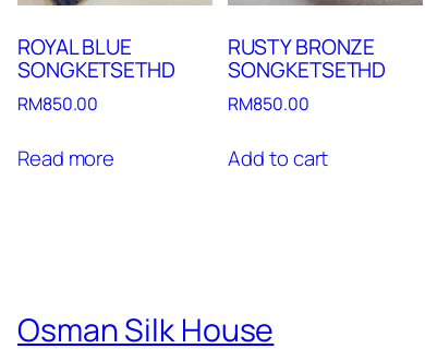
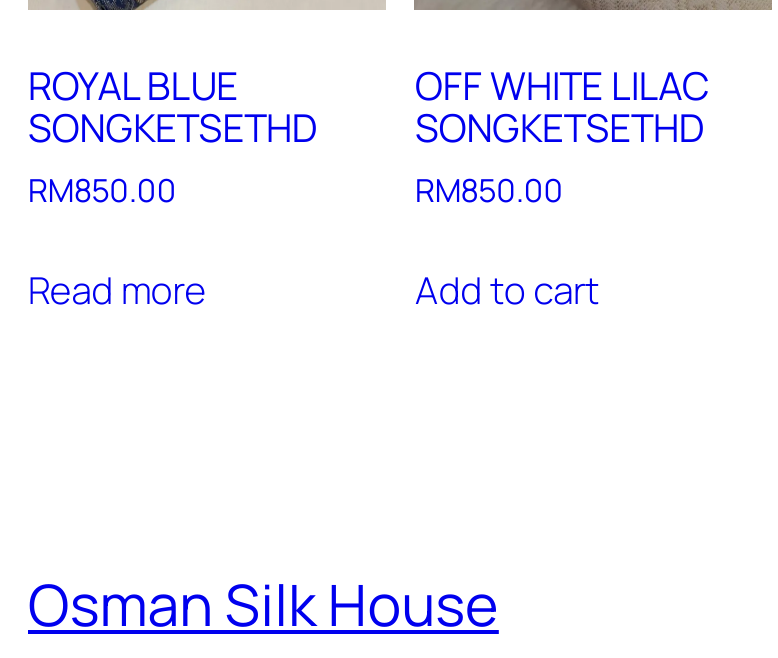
[228,32,375,61] RUSTY BRONZE -> [415,59,710,111] OFF WHITE LILAC

